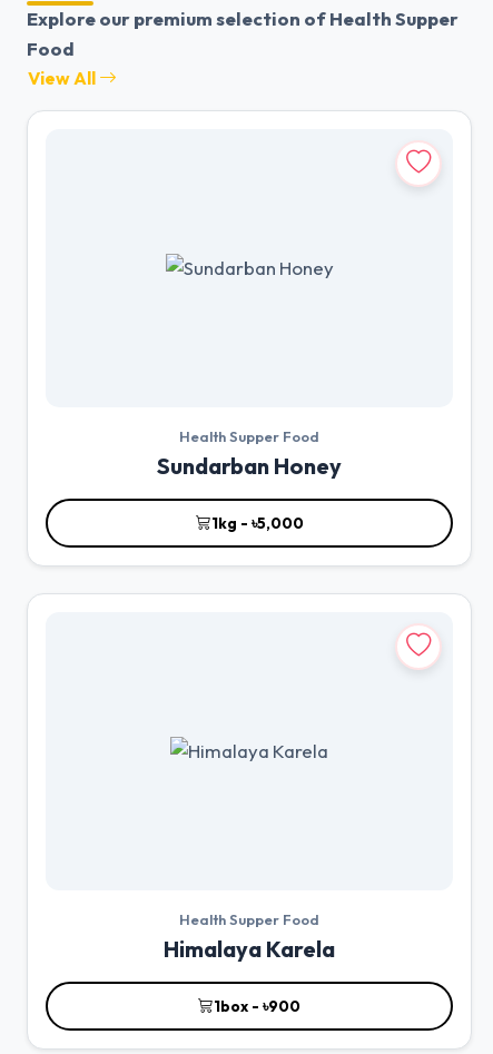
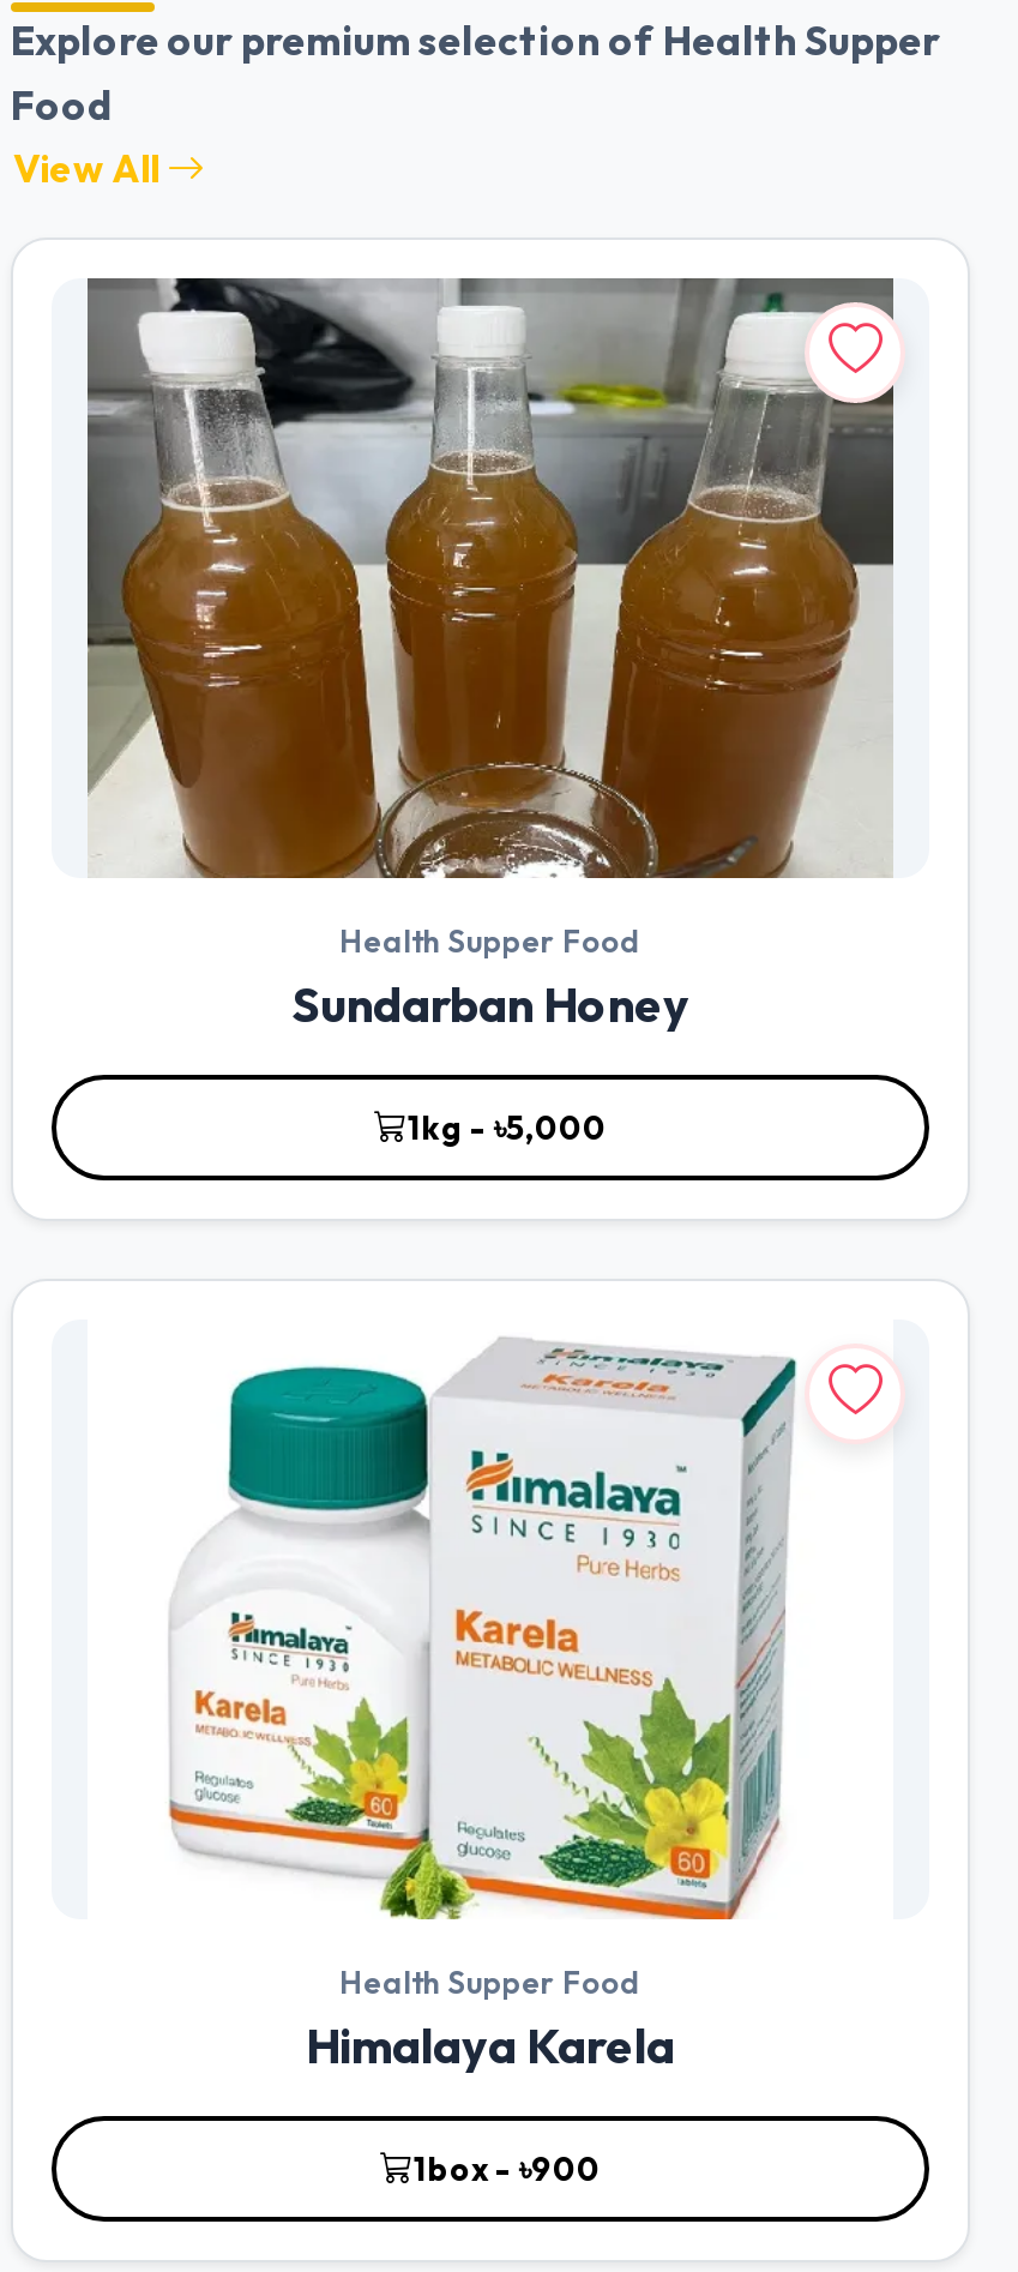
none -> [85,276,896,880] [image]
none -> [167,1339,797,1922] [image]

